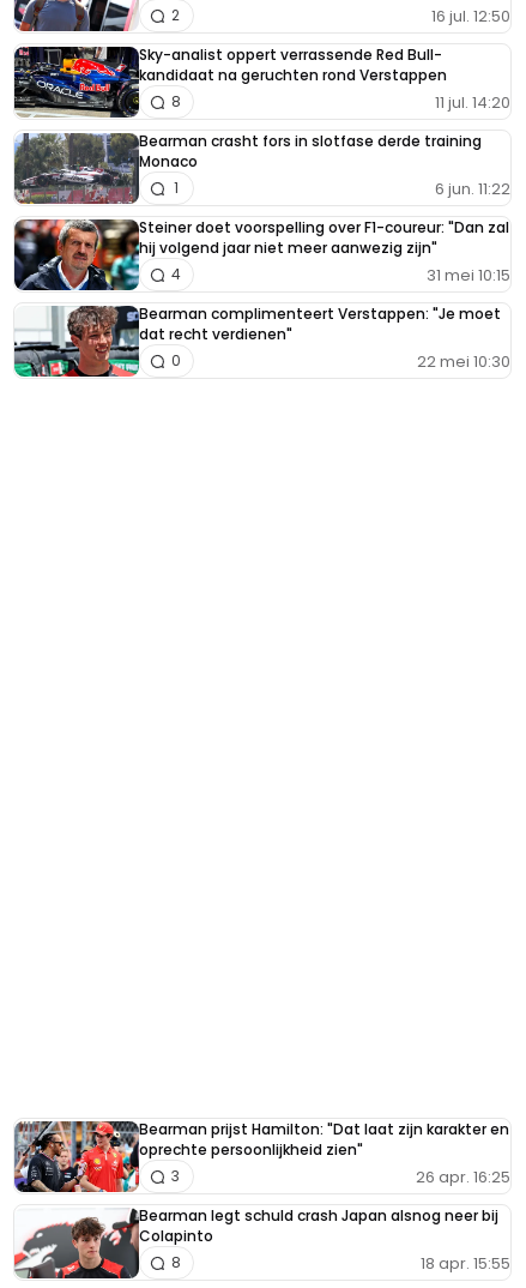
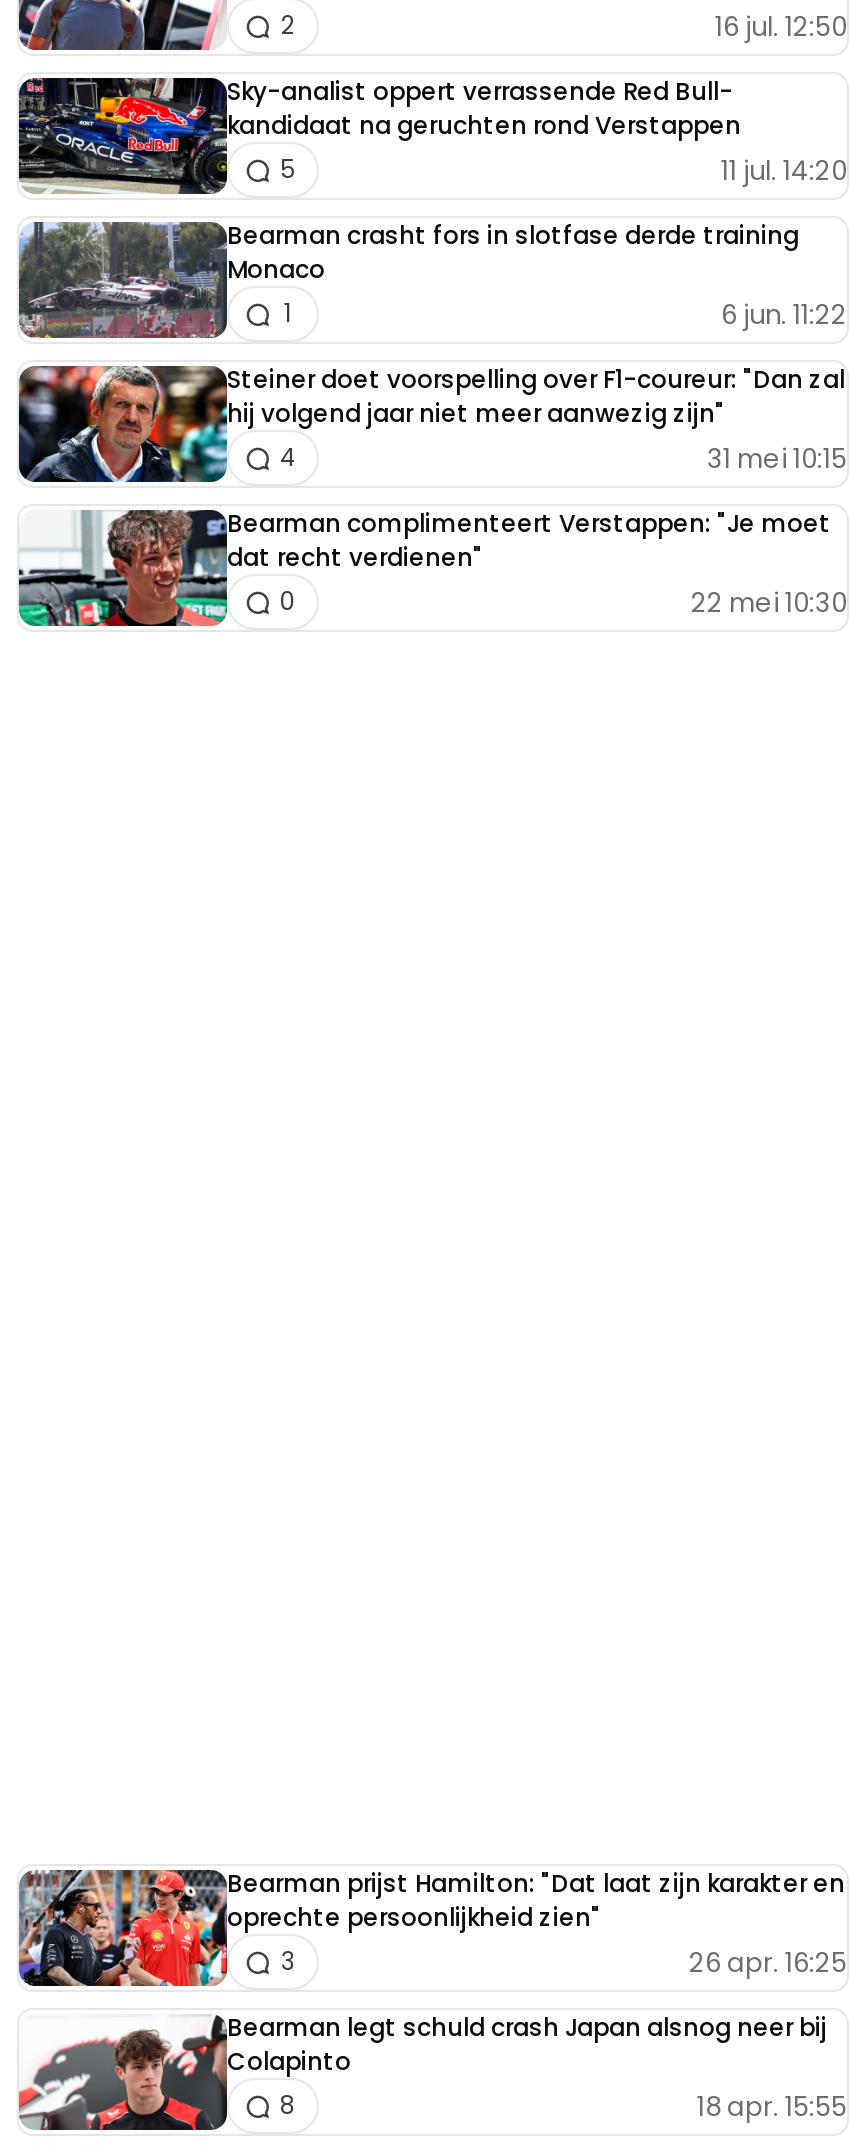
[171,91,180,112] 8 -> [280,152,296,186] 5

